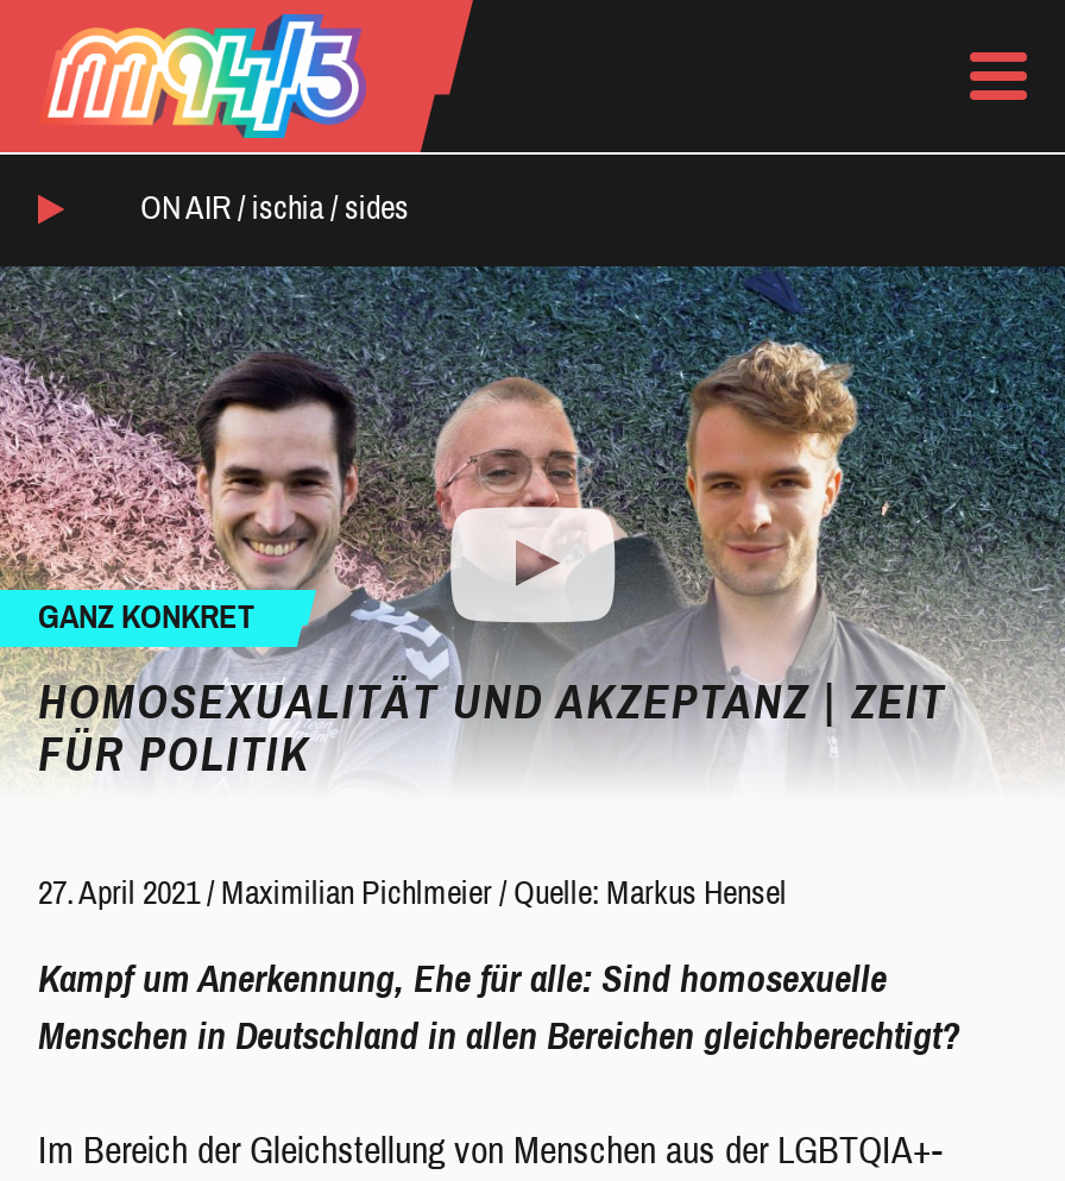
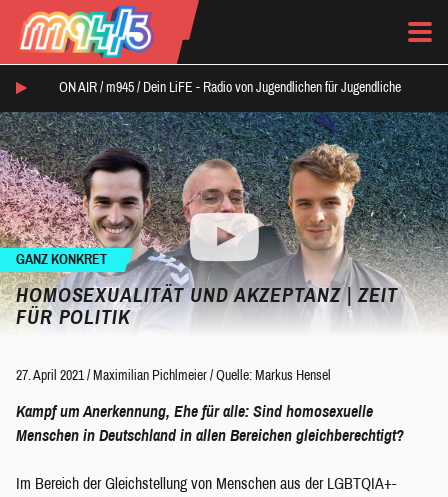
[140,191,409,226] ON AIR / ischia/ sides -> [59,80,401,95] ON AIR / m945/ Dein LiFE - Radio von Jugendlichen für Jugendliche

